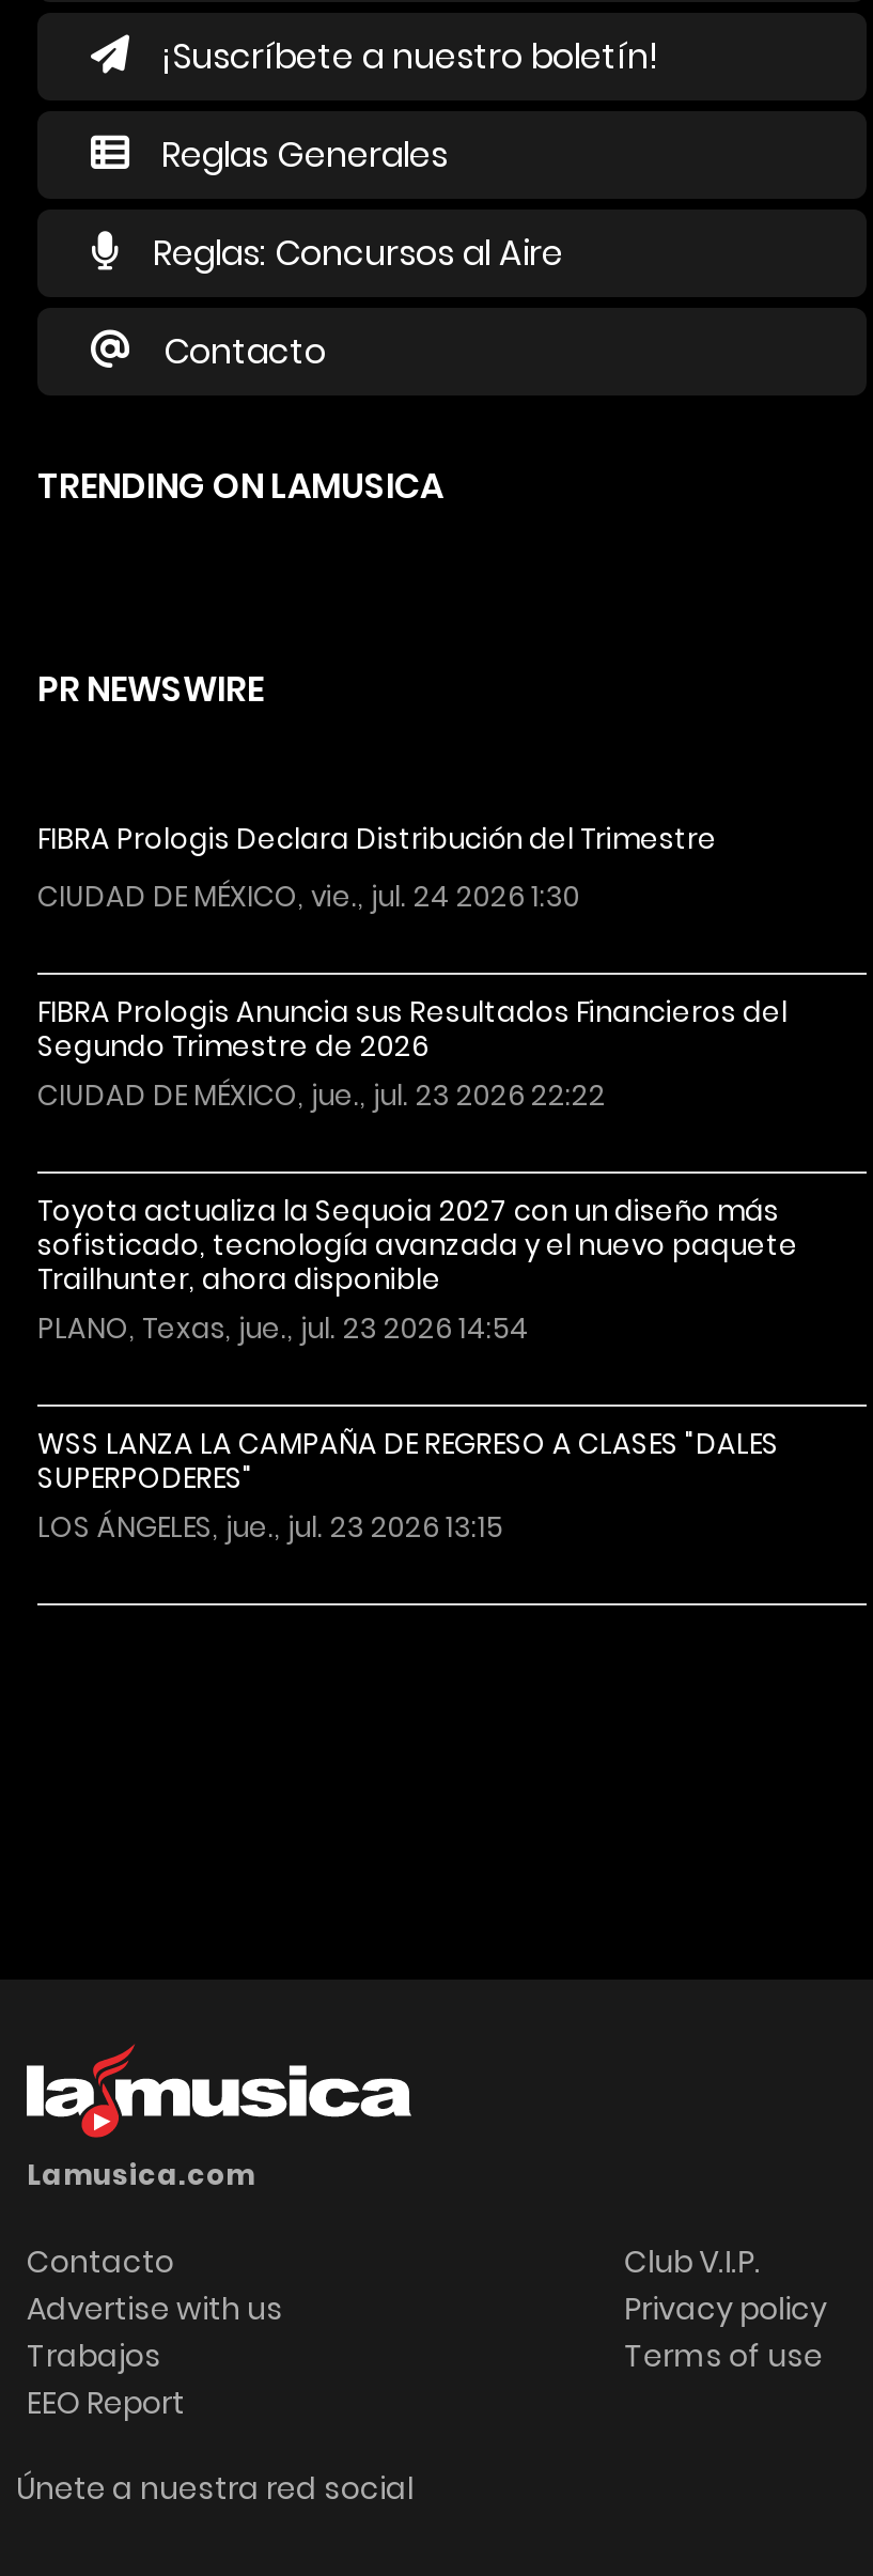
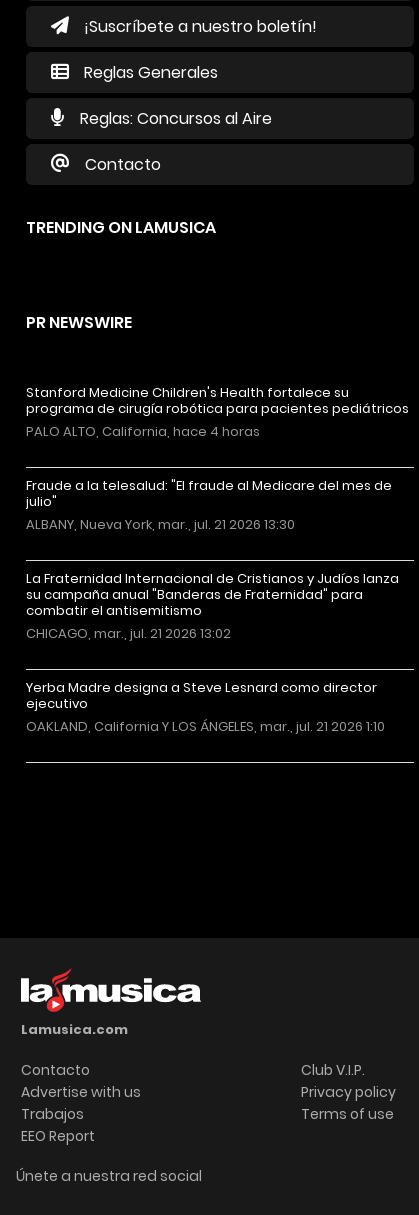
[37,819,717,917] FIBRA Prologis Declara Distribución del Trimestre | CIUDAD DE MÉXICO, vie., jul. 24 2026 1:30 -> [26,383,409,441] Stanford Medicine Children's Health fortalece su | programa de cirugía robótica para pacientes pediátricos | PALO ALTO, California, hace 4 horas
[37,992,788,1116] FIBRA Prologis Anuncia sus Resultados Financieros del | Segundo Trimestre de 2026 | CIUDAD DE MÉXICO, jue., jul. 23 2026 22:22 -> [26,476,392,534] Fraude a la telesalud: "El fraude al Medicare del mes de | julio" | ALBANY, Nueva York, mar., jul. 21 2026 13:30
[37,1191,798,1349] Toyota actualiza la Sequoia 2027 con un diseño más | sofisticado, tecnología avanzada y el nuevo paquete | Trailhunter, ahora disponible | PLANO, Texas, jue., jul. 23 2026 14:54 -> [26,569,399,643] La Fraternidad Internacional de Cristianos y Judíos lanza | su campaña anual "Banderas de Fraternidad" para | combatir el antisemitismo | CHICAGO, mar., jul. 21 2026 13:02
[37,1424,779,1548] WSS LANZA LA CAMPAÑA DE REGRESO A CLASES "DALES | SUPERPODERES" | LOS ÁNGELES, jue., jul. 23 2026 13:15 -> [26,678,385,736] Yerba Madre designa a Steve Lesnard como director | ejecutivo | OAKLAND, California Y LOS ÁNGELES, mar., jul. 21 2026 1:10

